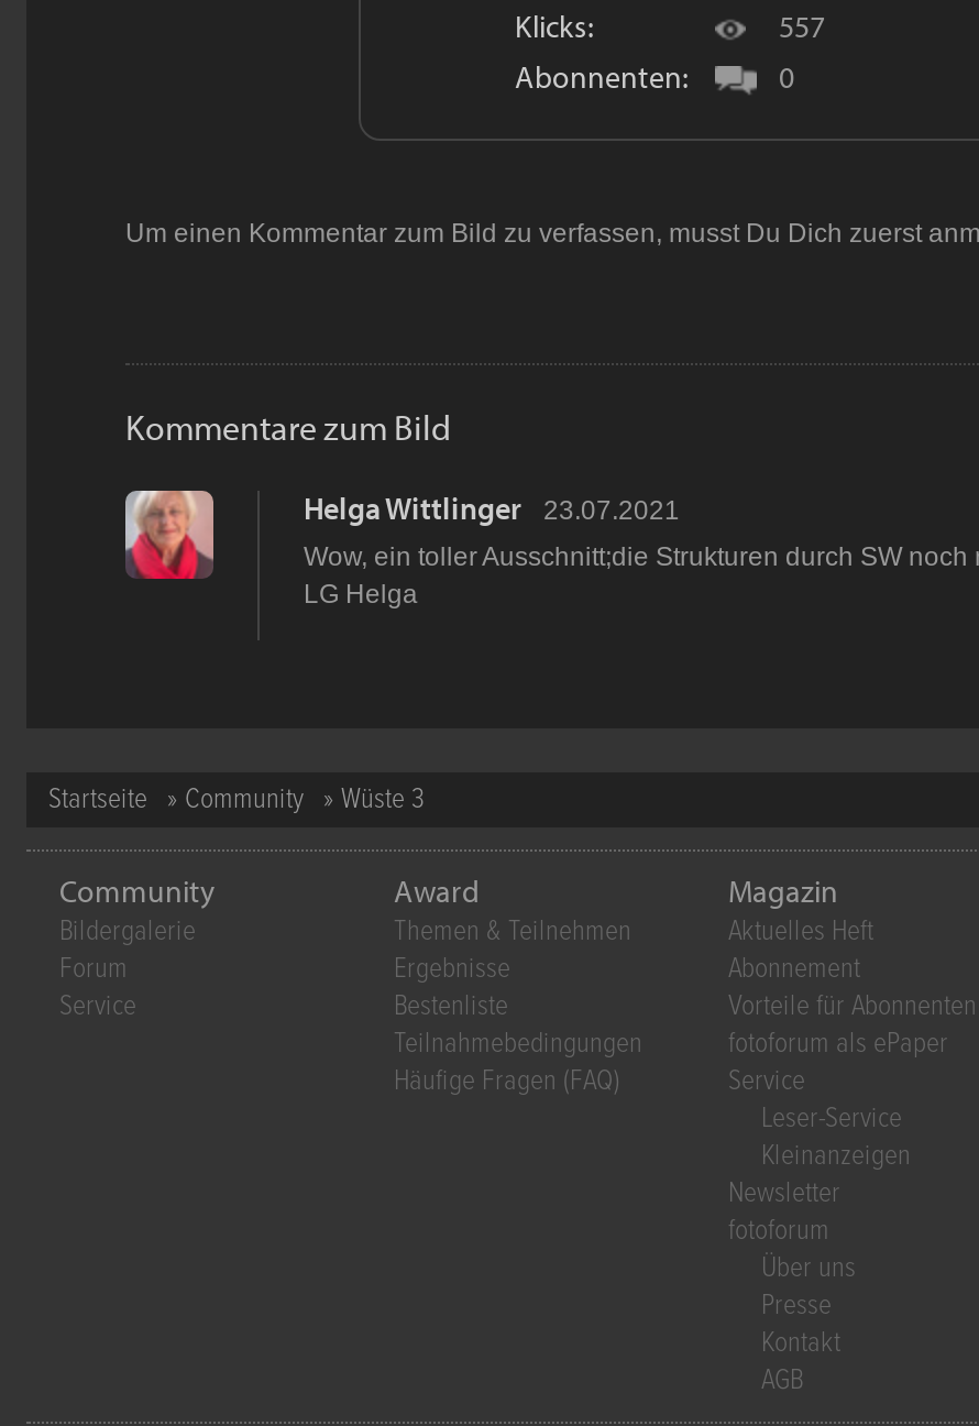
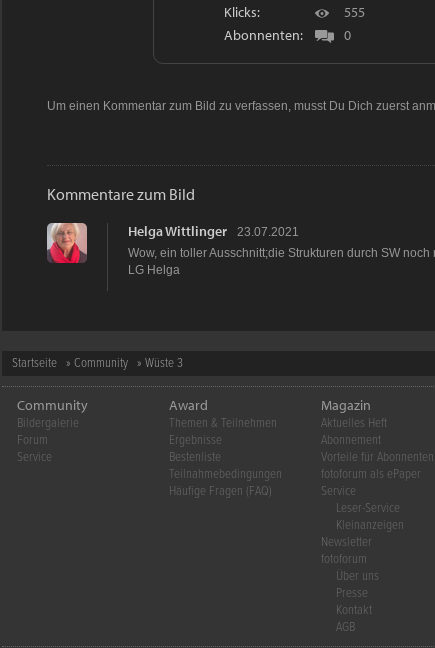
[779,7,825,46] 557 -> [344,3,365,21] 555

